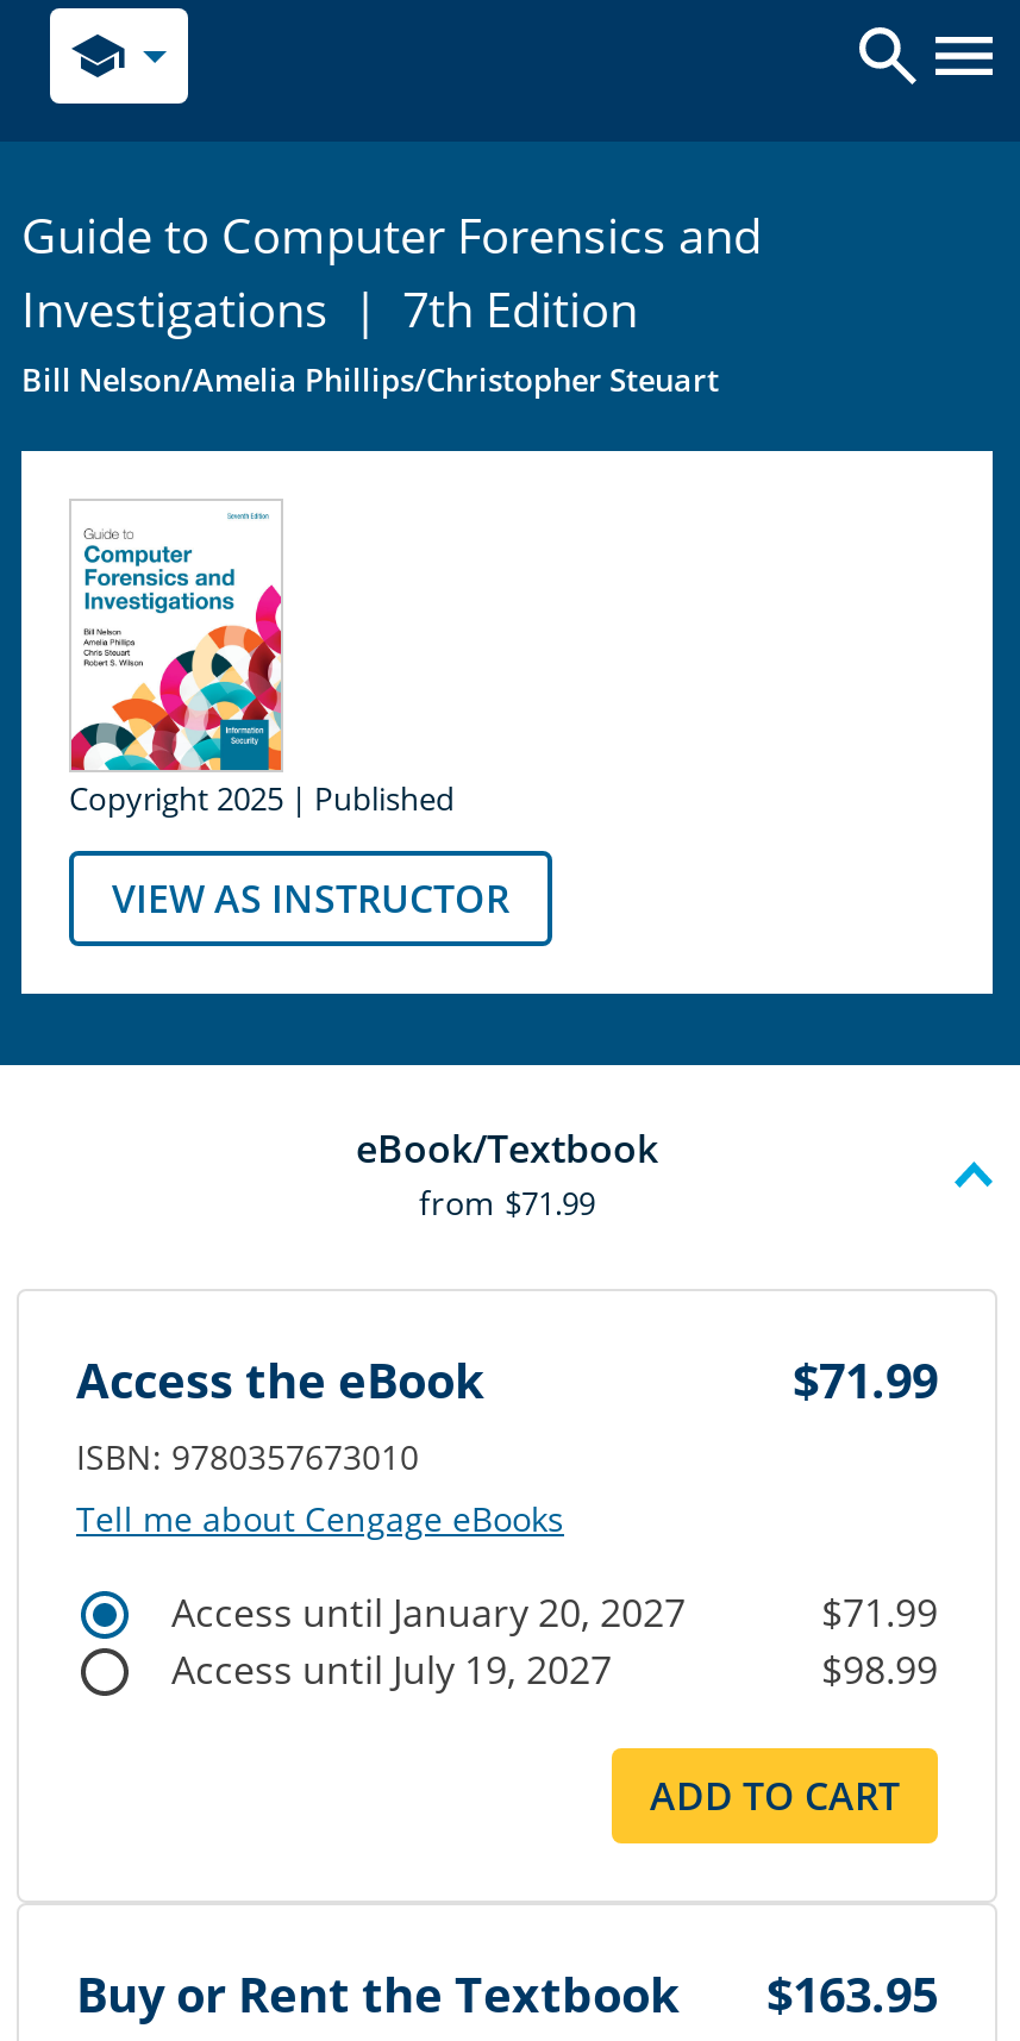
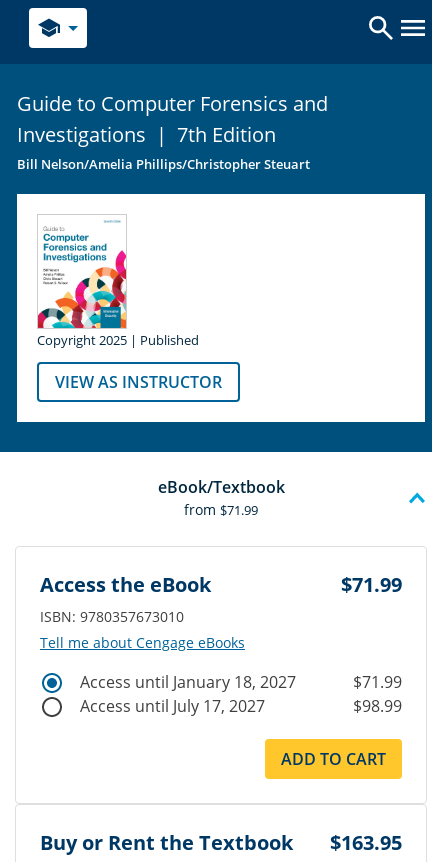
[171,1586,686,1638] Access until January 20, 2027 -> [80,671,296,693] Access until January 18, 2027
[171,1643,612,1695] Access until July 19, 2027 -> [80,695,265,717] Access until July 17, 2027

